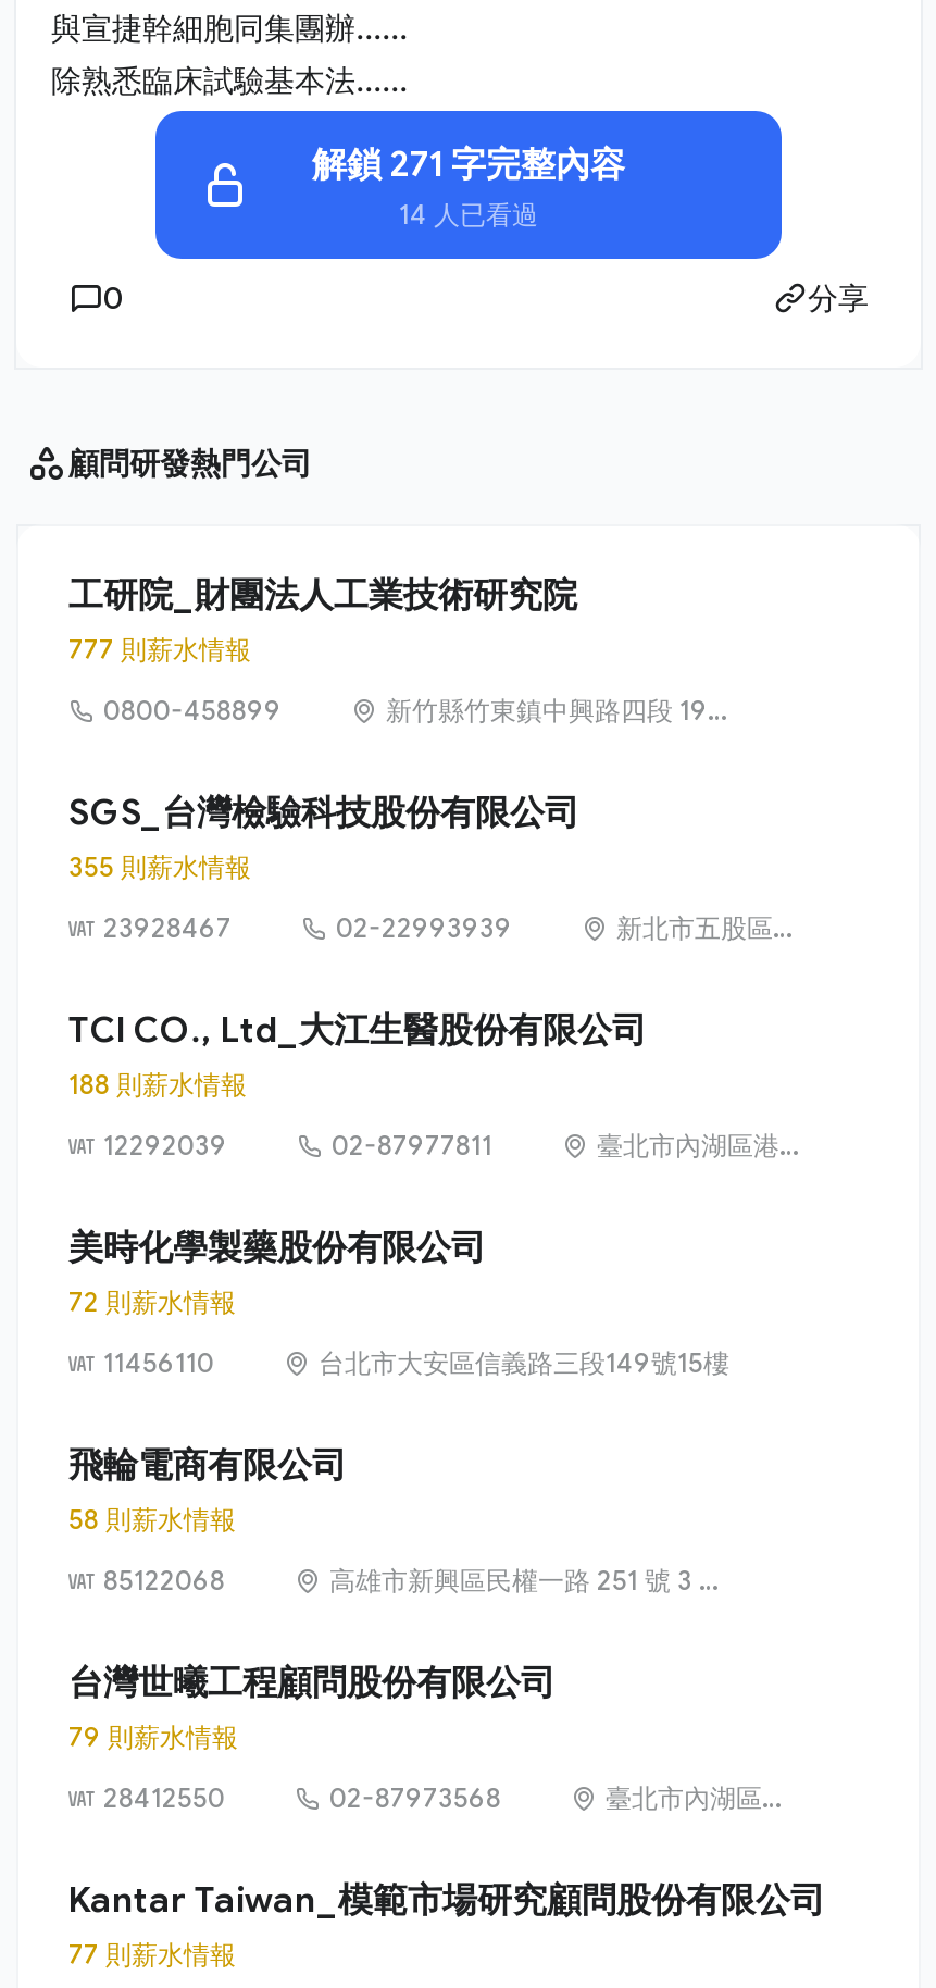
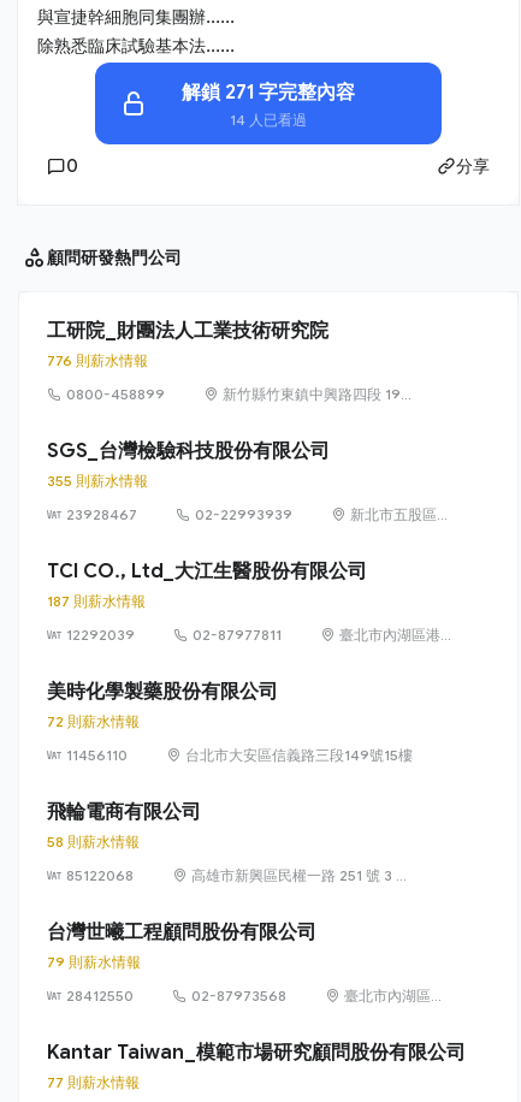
[68,633,251,666] 777 則薪水情報 -> [47,351,148,369] 776 則薪水情報
[68,1068,247,1101] 188 則薪水情報 -> [47,592,146,610] 187 則薪水情報

